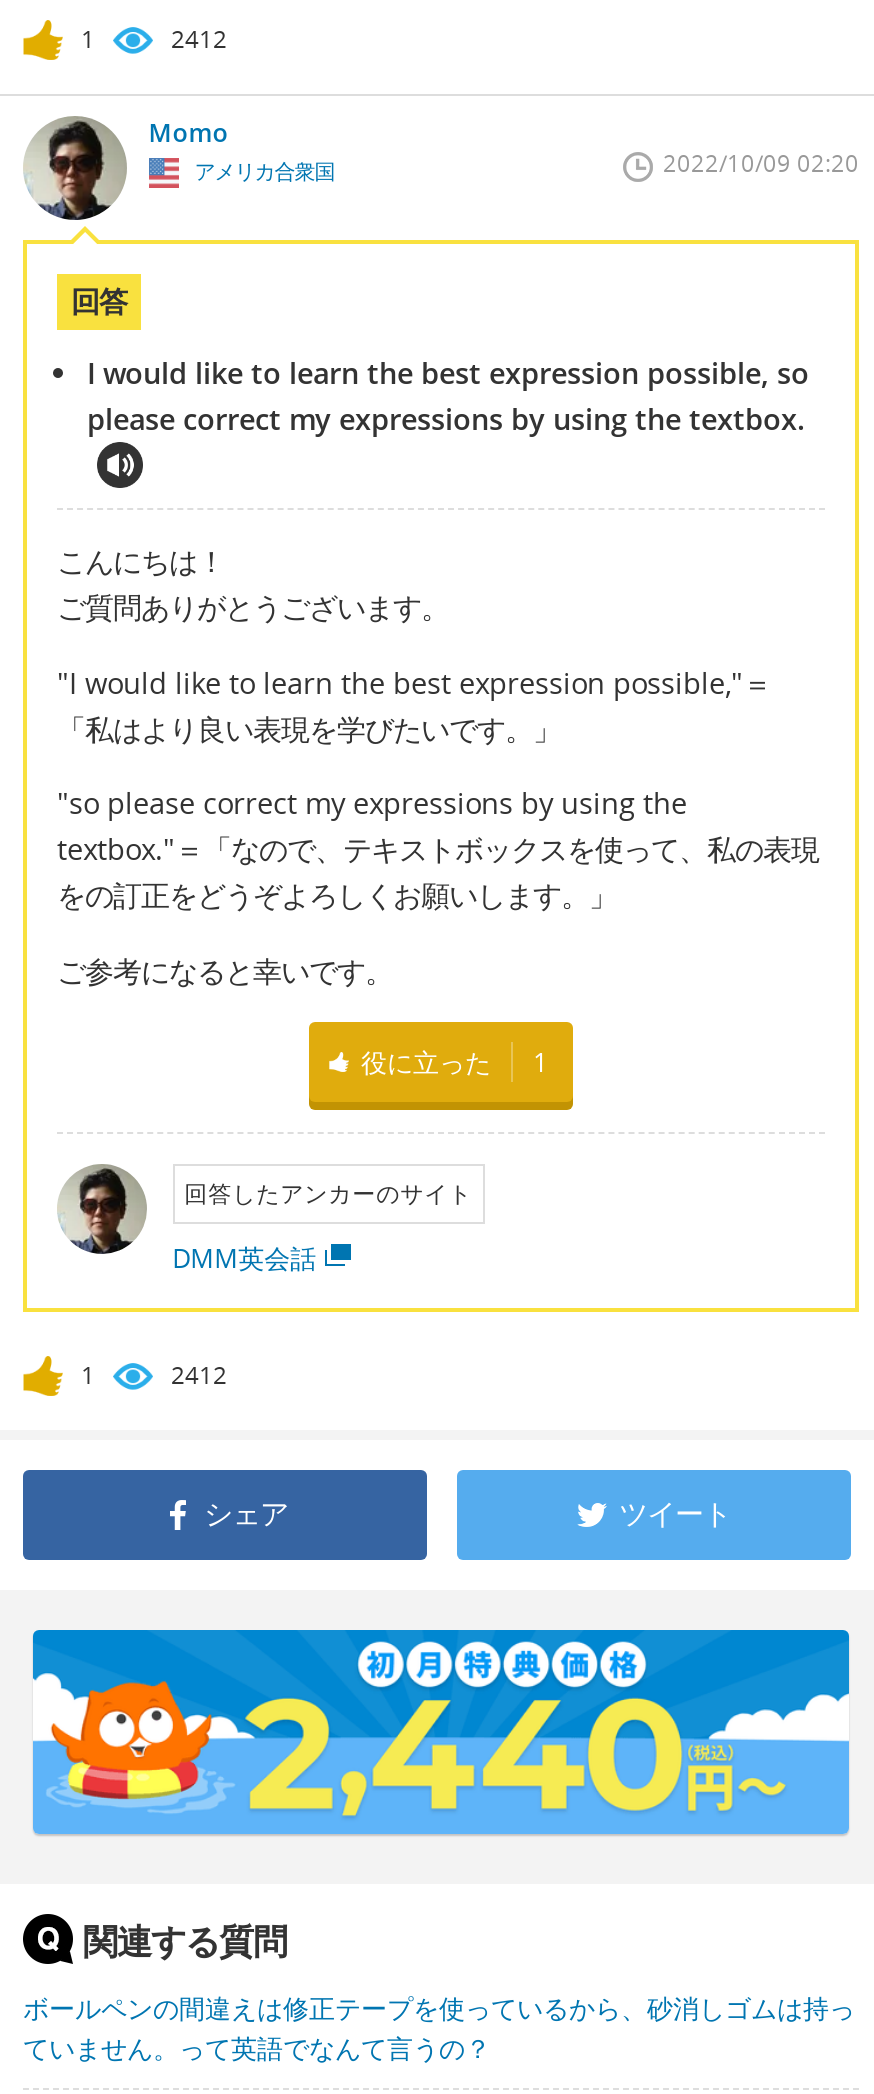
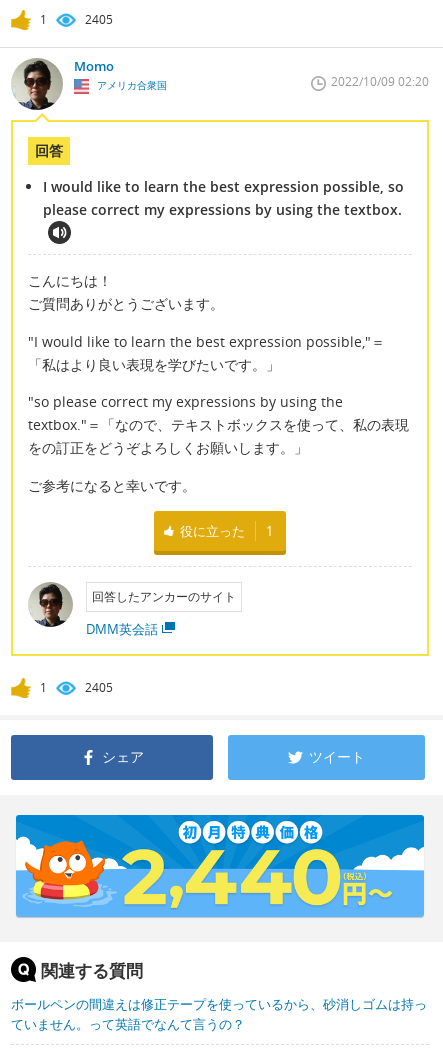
[171,22,227,56] 2412 -> [85,11,113,28] 2405
[171,1358,227,1392] 2412 -> [85,679,113,696] 2405

